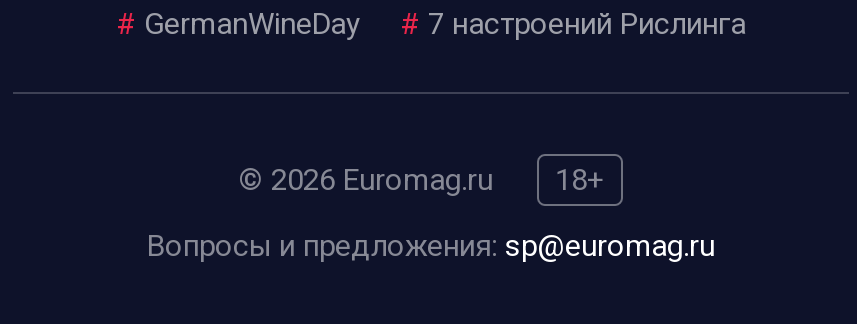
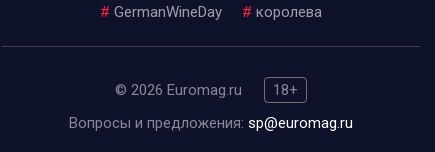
[400,7,746,43] # 7 настроений Рислинга -> [242,3,322,21] # королева

